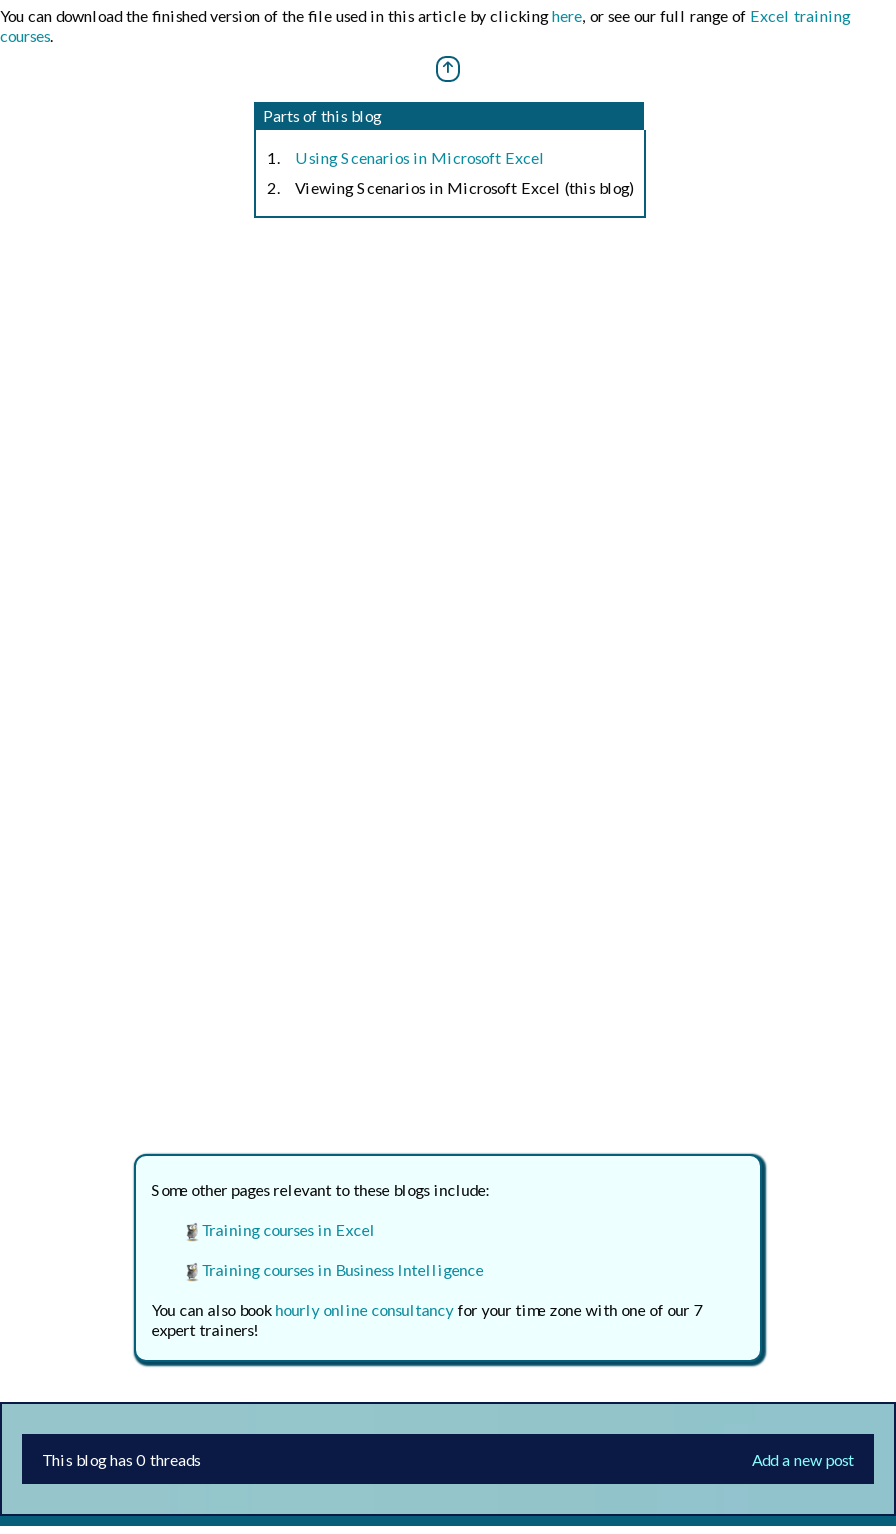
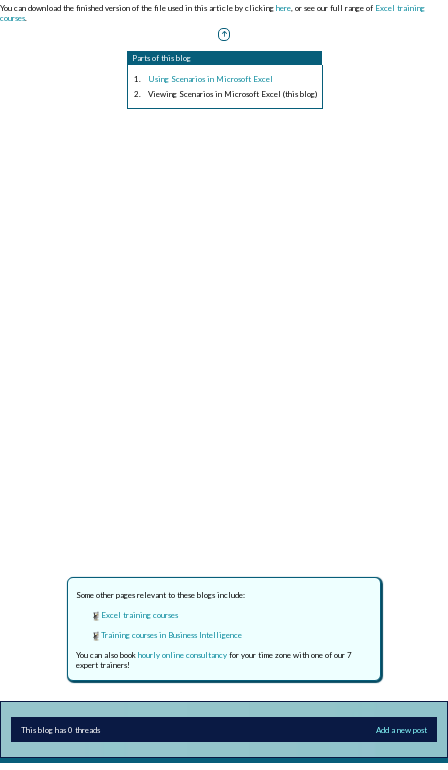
[201,1221,375,1241] Training courses in Excel -> [101,610,178,620] Excel training courses

